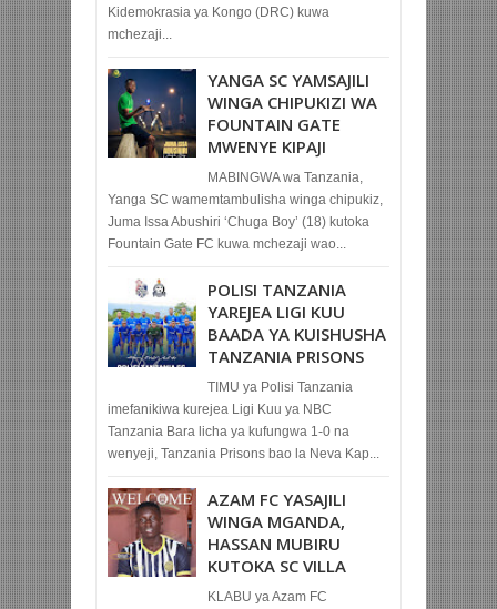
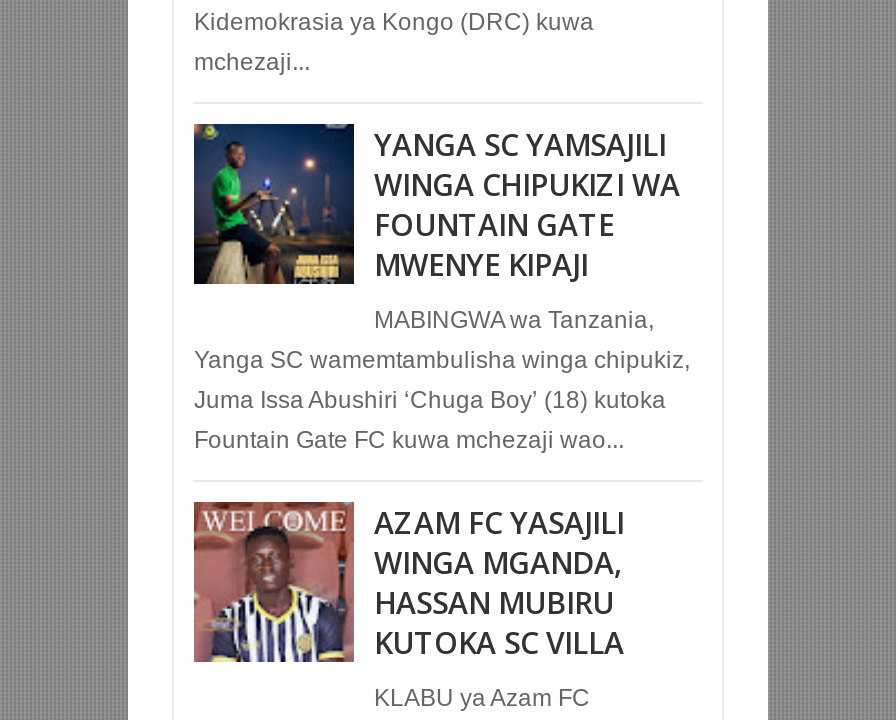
[106,278,386,462] [image] | POLISI TANZANIA | YAREJEA LIGI KUU | BAADA YA KUISHUSHA | TANZANIA PRISONS | TIMU ya Polisi Tanzania | imefanikiwa kurejea Ligi Kuu ya NBC | Tanzania Bara licha ya kufungwa 1-0 na | wenyeji, Tanzania Prisons bao la Neva Kap... -> none

